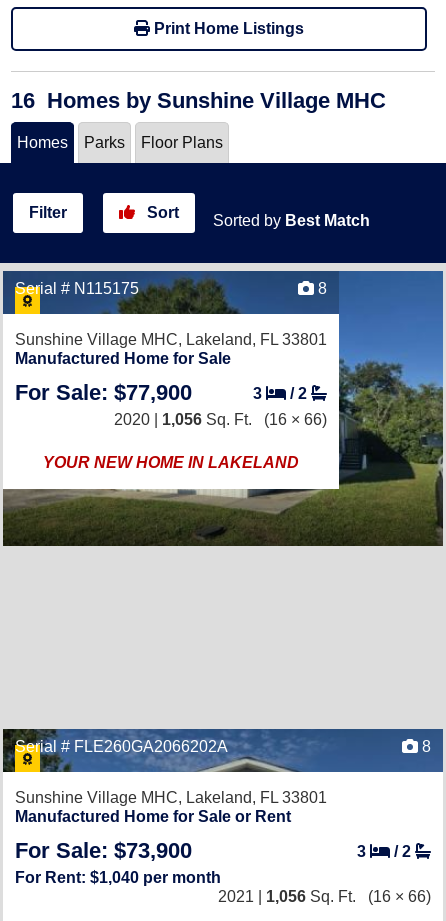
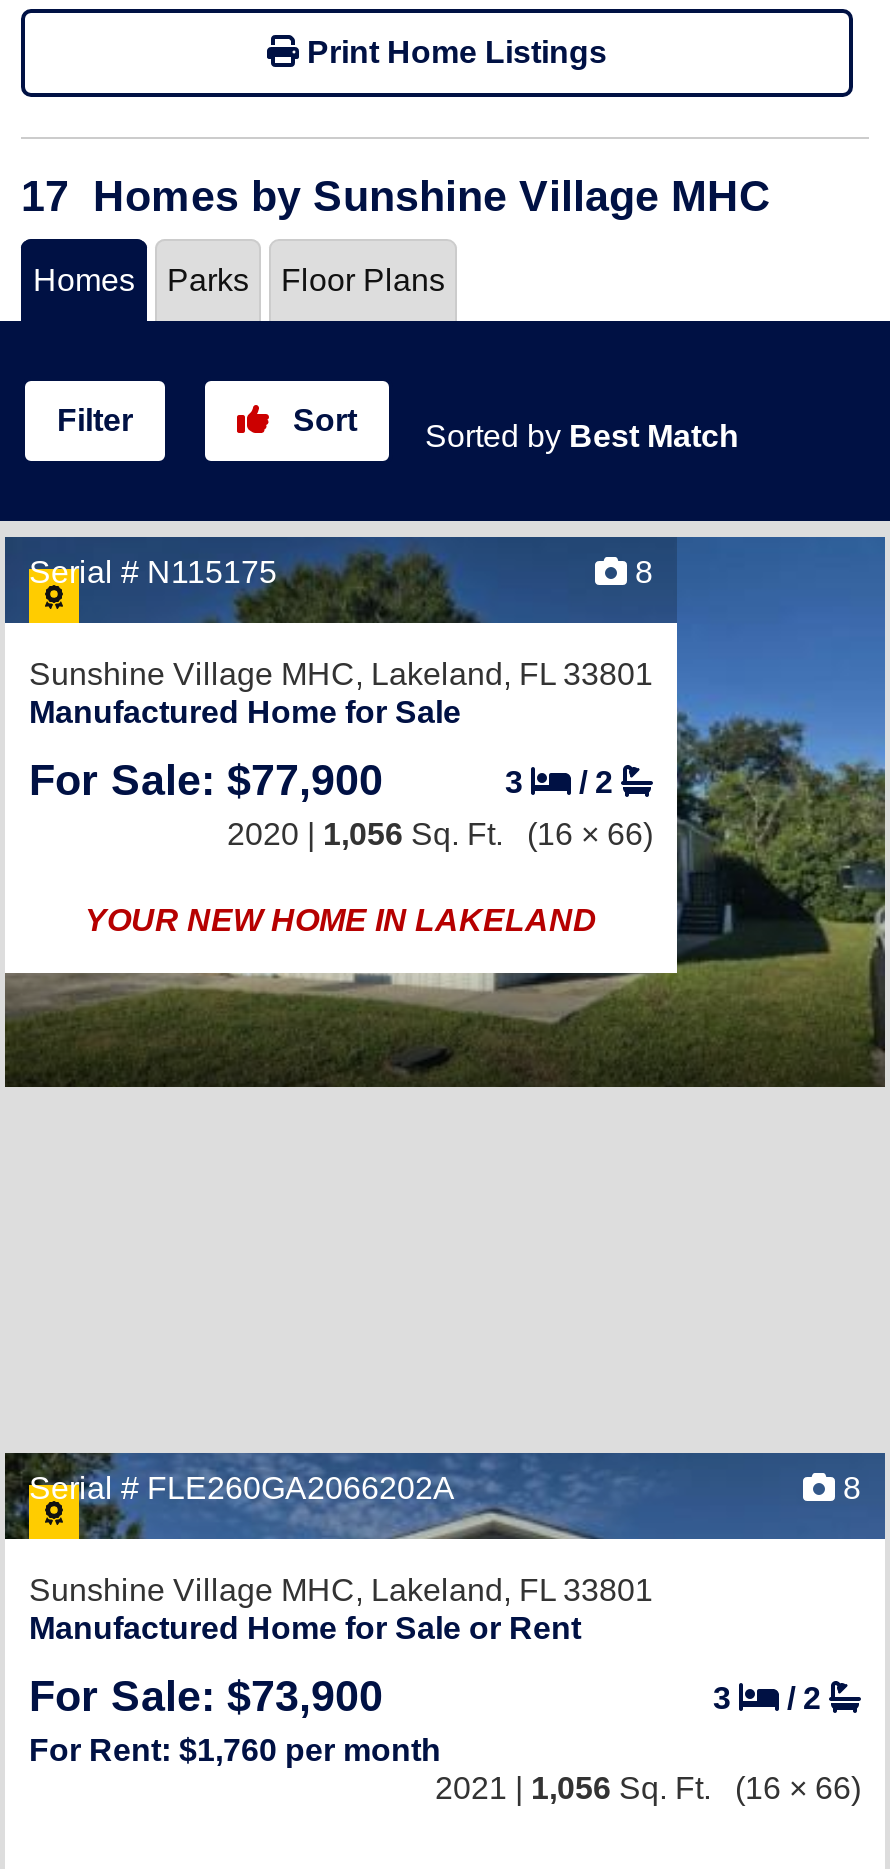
[11,88,386,113] 16 Homes by Sunshine Village MHC -> [21,171,771,221] 17 Homes by Sunshine Village MHC
[15,869,221,886] For Rent: $1,040 per month -> [29,1733,441,1767] For Rent: $1,760 per month

